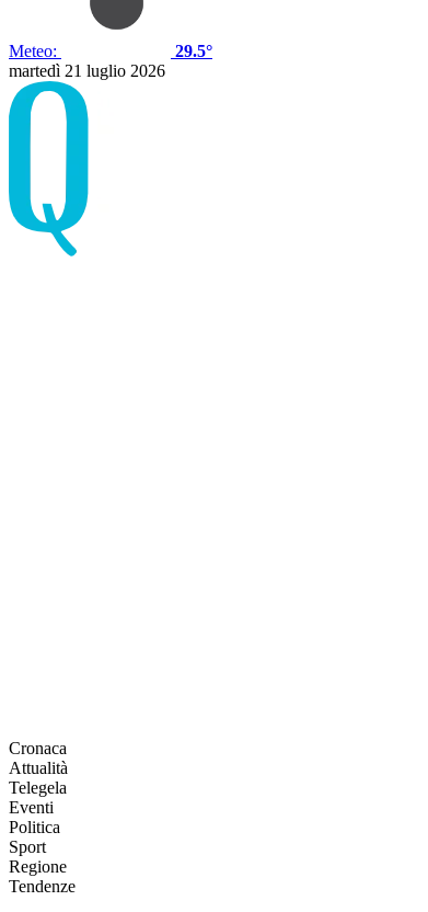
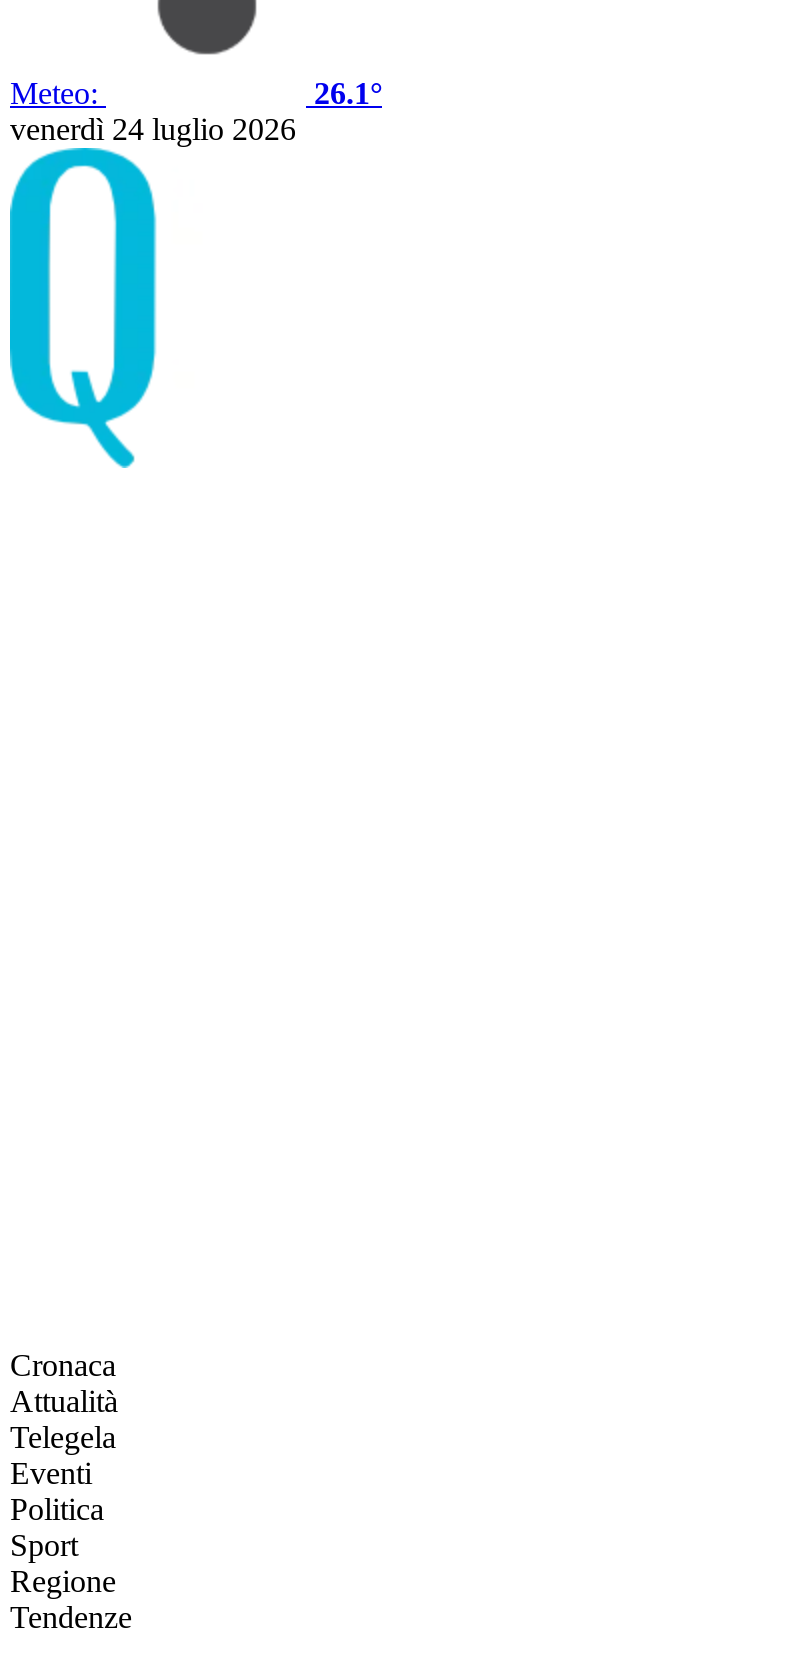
[175,42,212,60] 29.5° -> [314,76,382,110] 26.1°
[9,61,165,80] martedì 21 luglio 2026 -> [10,112,296,146] venerdì 24 luglio 2026

